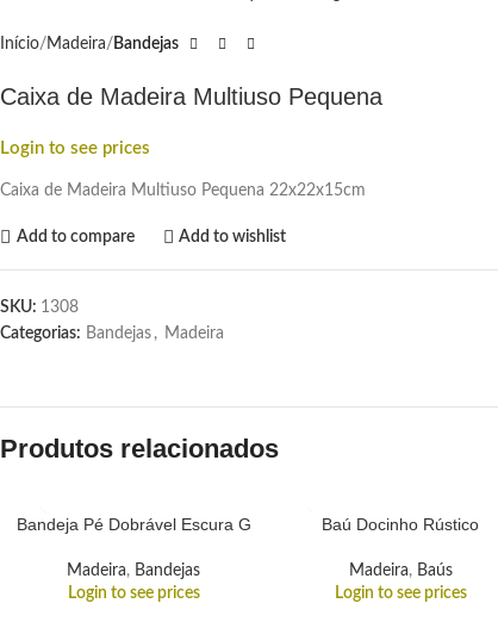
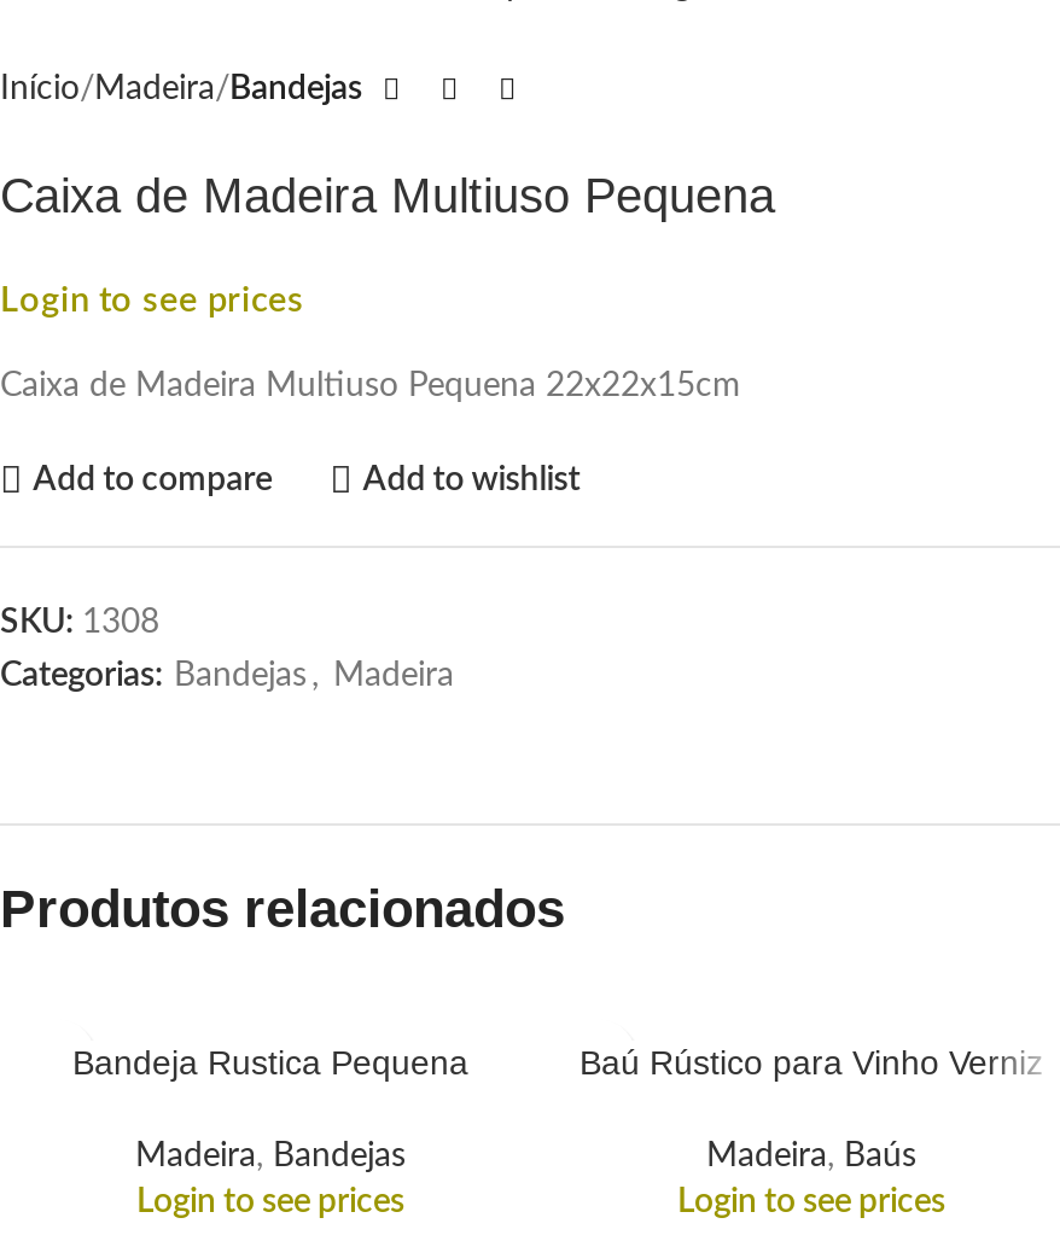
[16,515,251,534] Bandeja Pé Dobrável Escura G -> [72,1044,468,1083] Bandeja Rustica Pequena
[322,515,479,534] Baú Docinho Rústico -> [579,1044,1043,1083] Baú Rústico para Vinho Verniz

